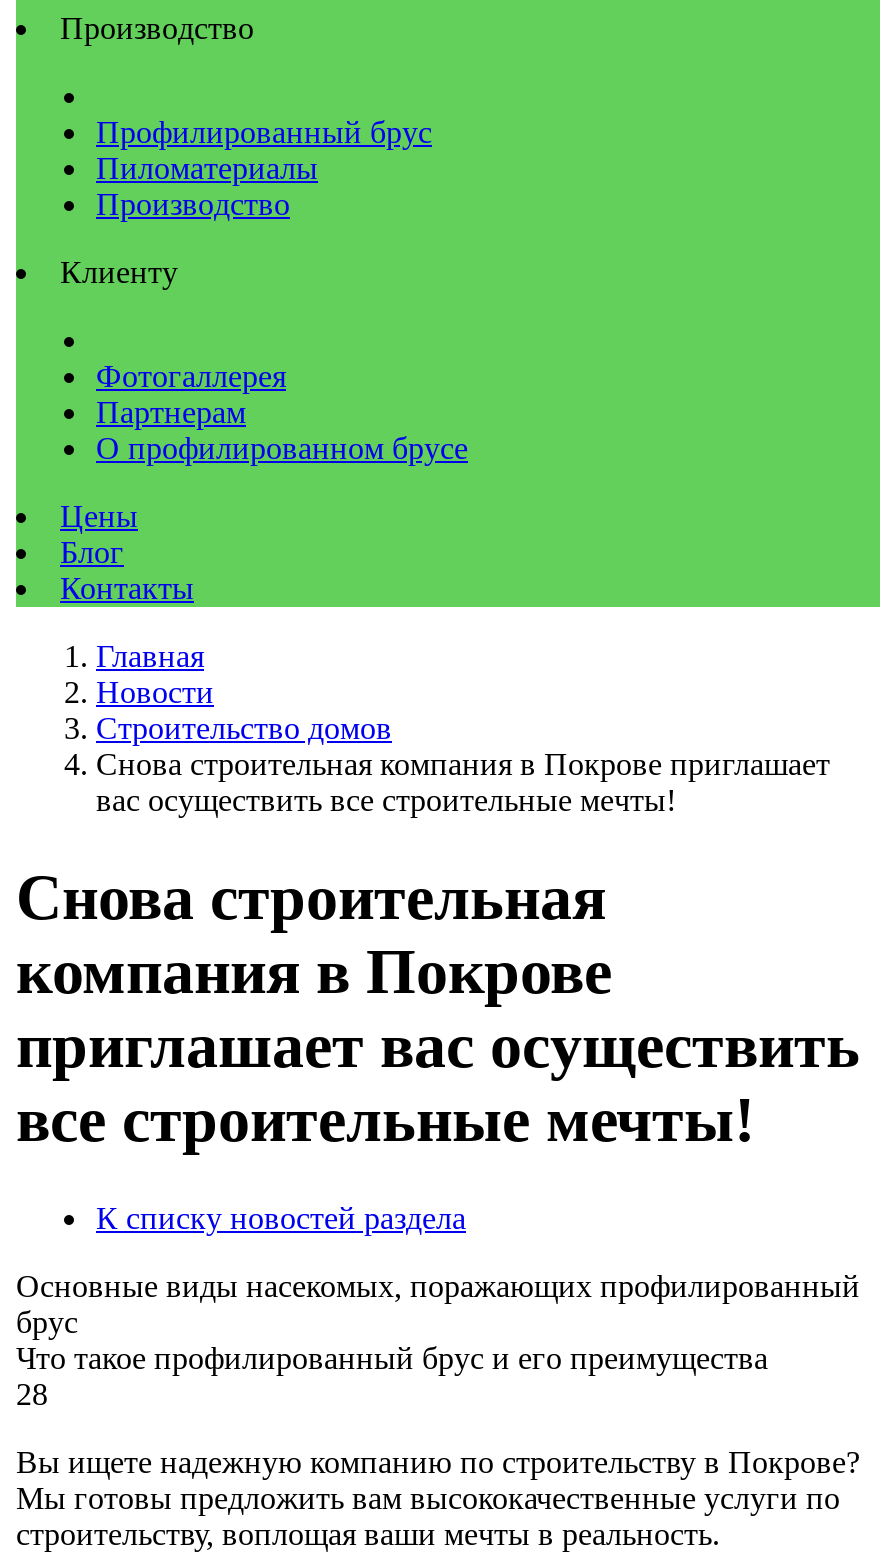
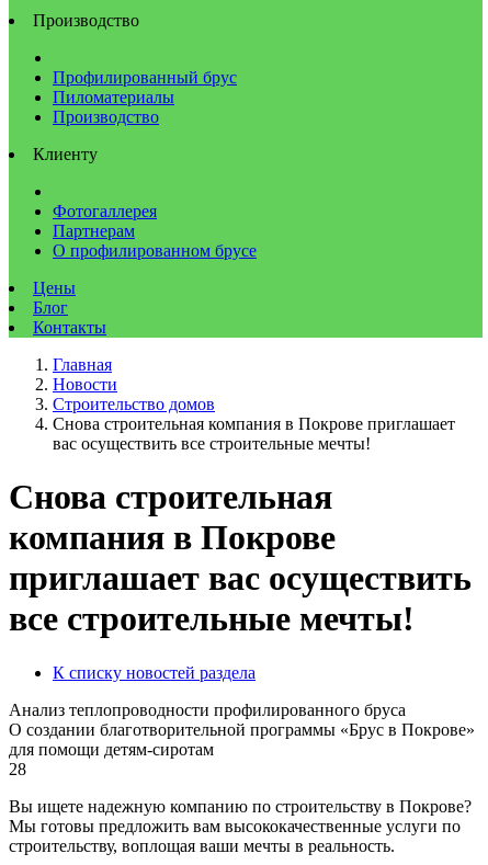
[16,1269,860,1375] Основные виды насекомых, поражающих профилированный | брус | Что такое профилированный брус и его преимущества -> [9,700,475,759] Анализ теплопроводности профилированного бруса | О создании благотворительной программы «Брус в Покрове» | для помощи детям-сиротам

